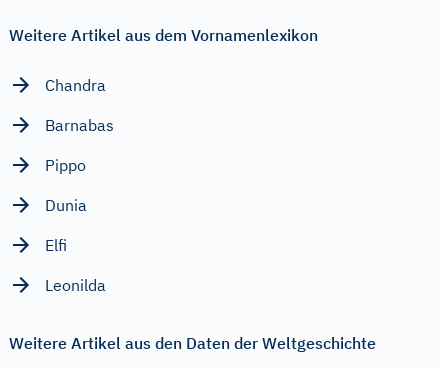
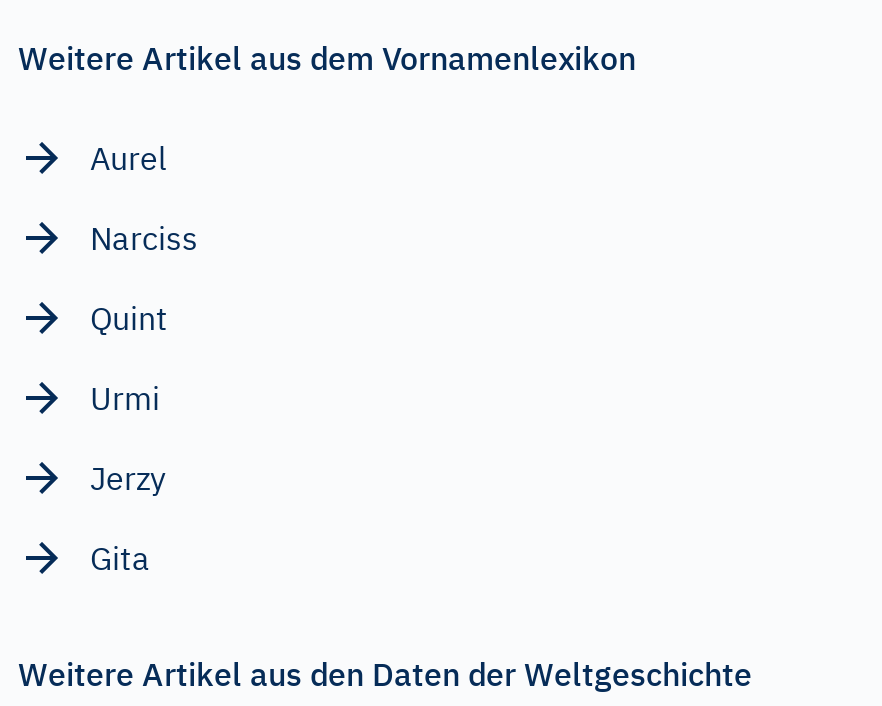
[45,75,106,95] Chandra -> [90,137,166,177] Aurel
[45,115,114,135] Barnabas -> [90,217,198,257] Narciss
[45,155,86,175] Pippo -> [90,297,168,337] Quint
[45,195,87,215] Dunia -> [90,377,160,417] Urmi
[45,235,67,255] Elfi -> [90,457,166,497] Jerzy
[45,275,106,295] Leonilda -> [90,537,150,577] Gita

